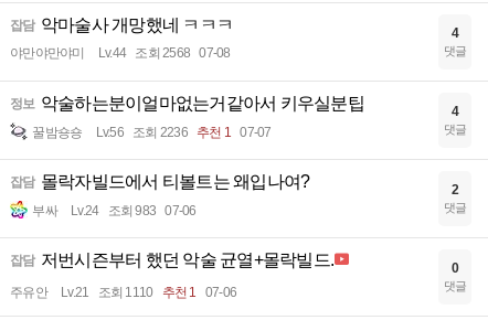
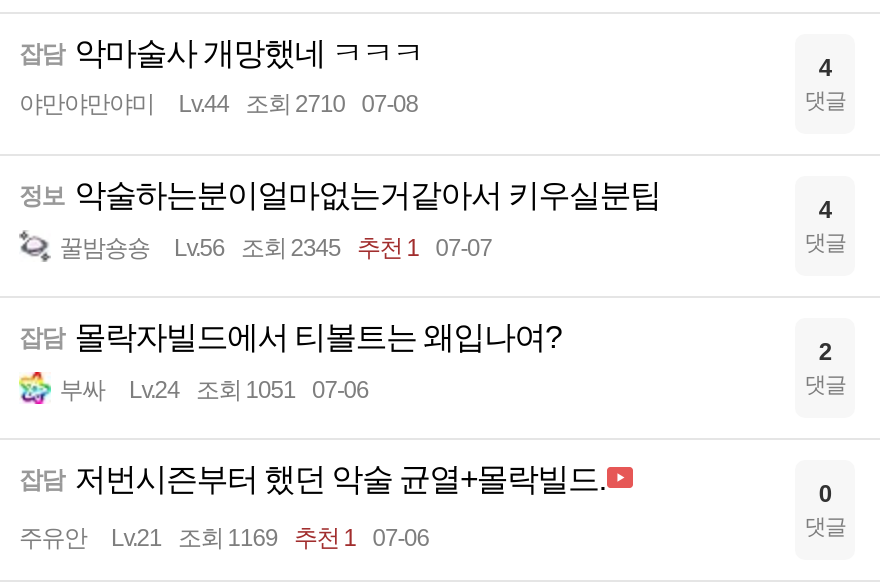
[10,45,230,61] 야만야만야미 Lv.44 조회 2568 07-08 -> [19,90,418,118] 야만야만야미 Lv.44 조회 2710 07-08
[96,125,271,140] Lv.56 조회 2236 추천 1 07-07 -> [174,234,492,262] Lv.56 조회 2345 추천 1 07-07
[32,203,196,218] 부싸 Lv.24 조회 983 07-06 -> [59,376,369,404] 부싸 Lv.24 조회 1051 07-06
[10,285,236,300] 주유안 Lv.21 조회 1110 추천 1 07-06 -> [19,524,429,552] 주유안 Lv.21 조회 1169 추천 1 07-06

